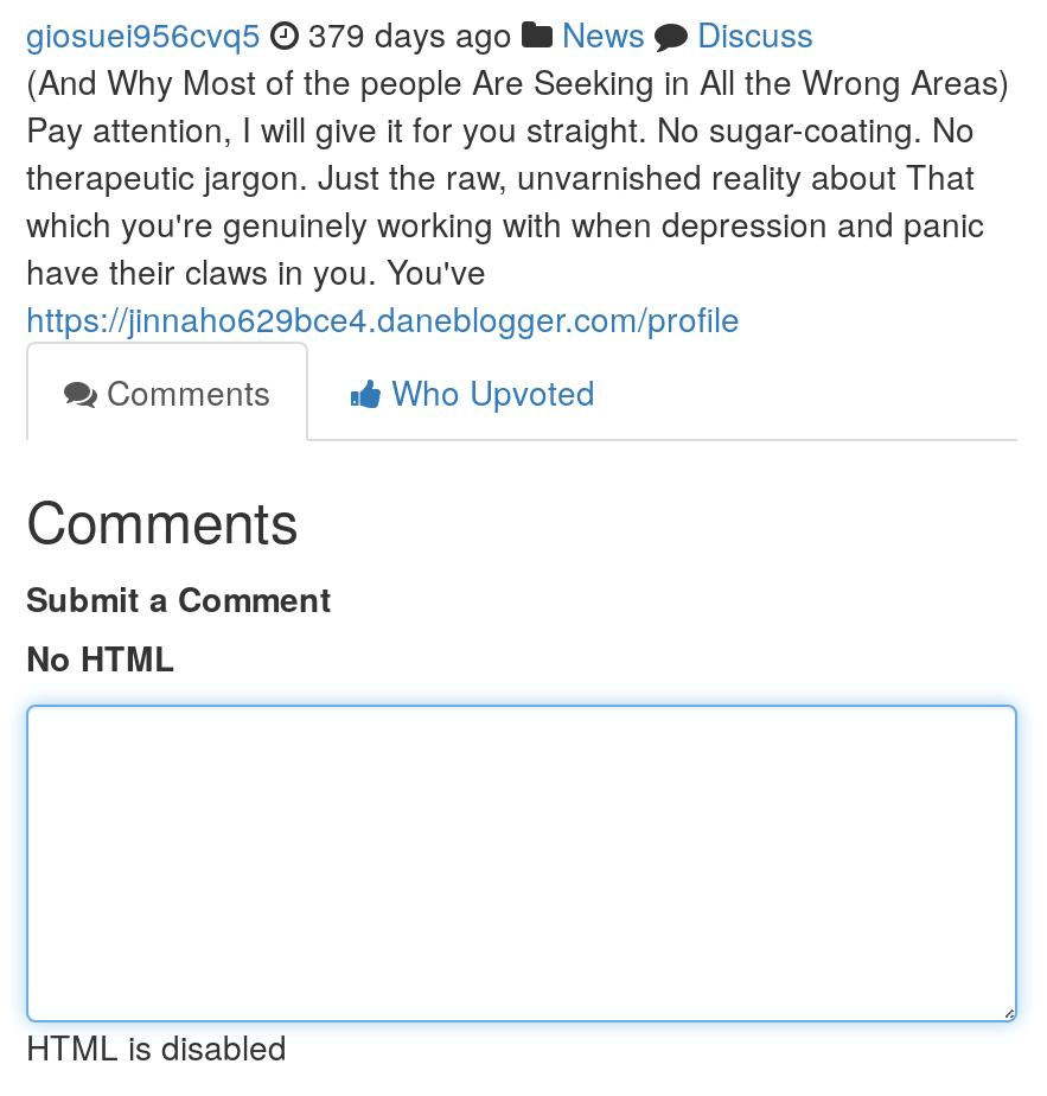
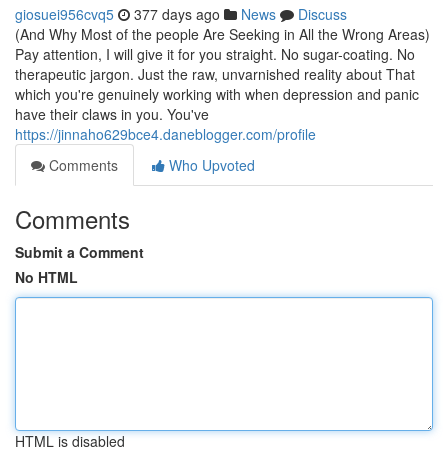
[26,9,813,57] giosuei956cvq5 379 days ago News Discuss -> [15,4,347,24] giosuei956cvq5 377 days ago News Discuss

